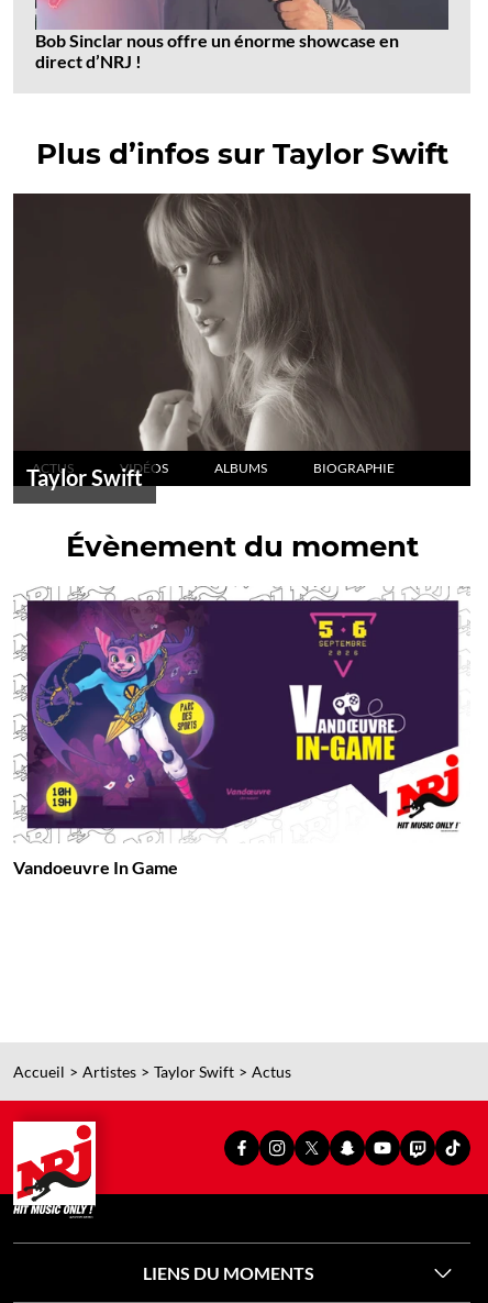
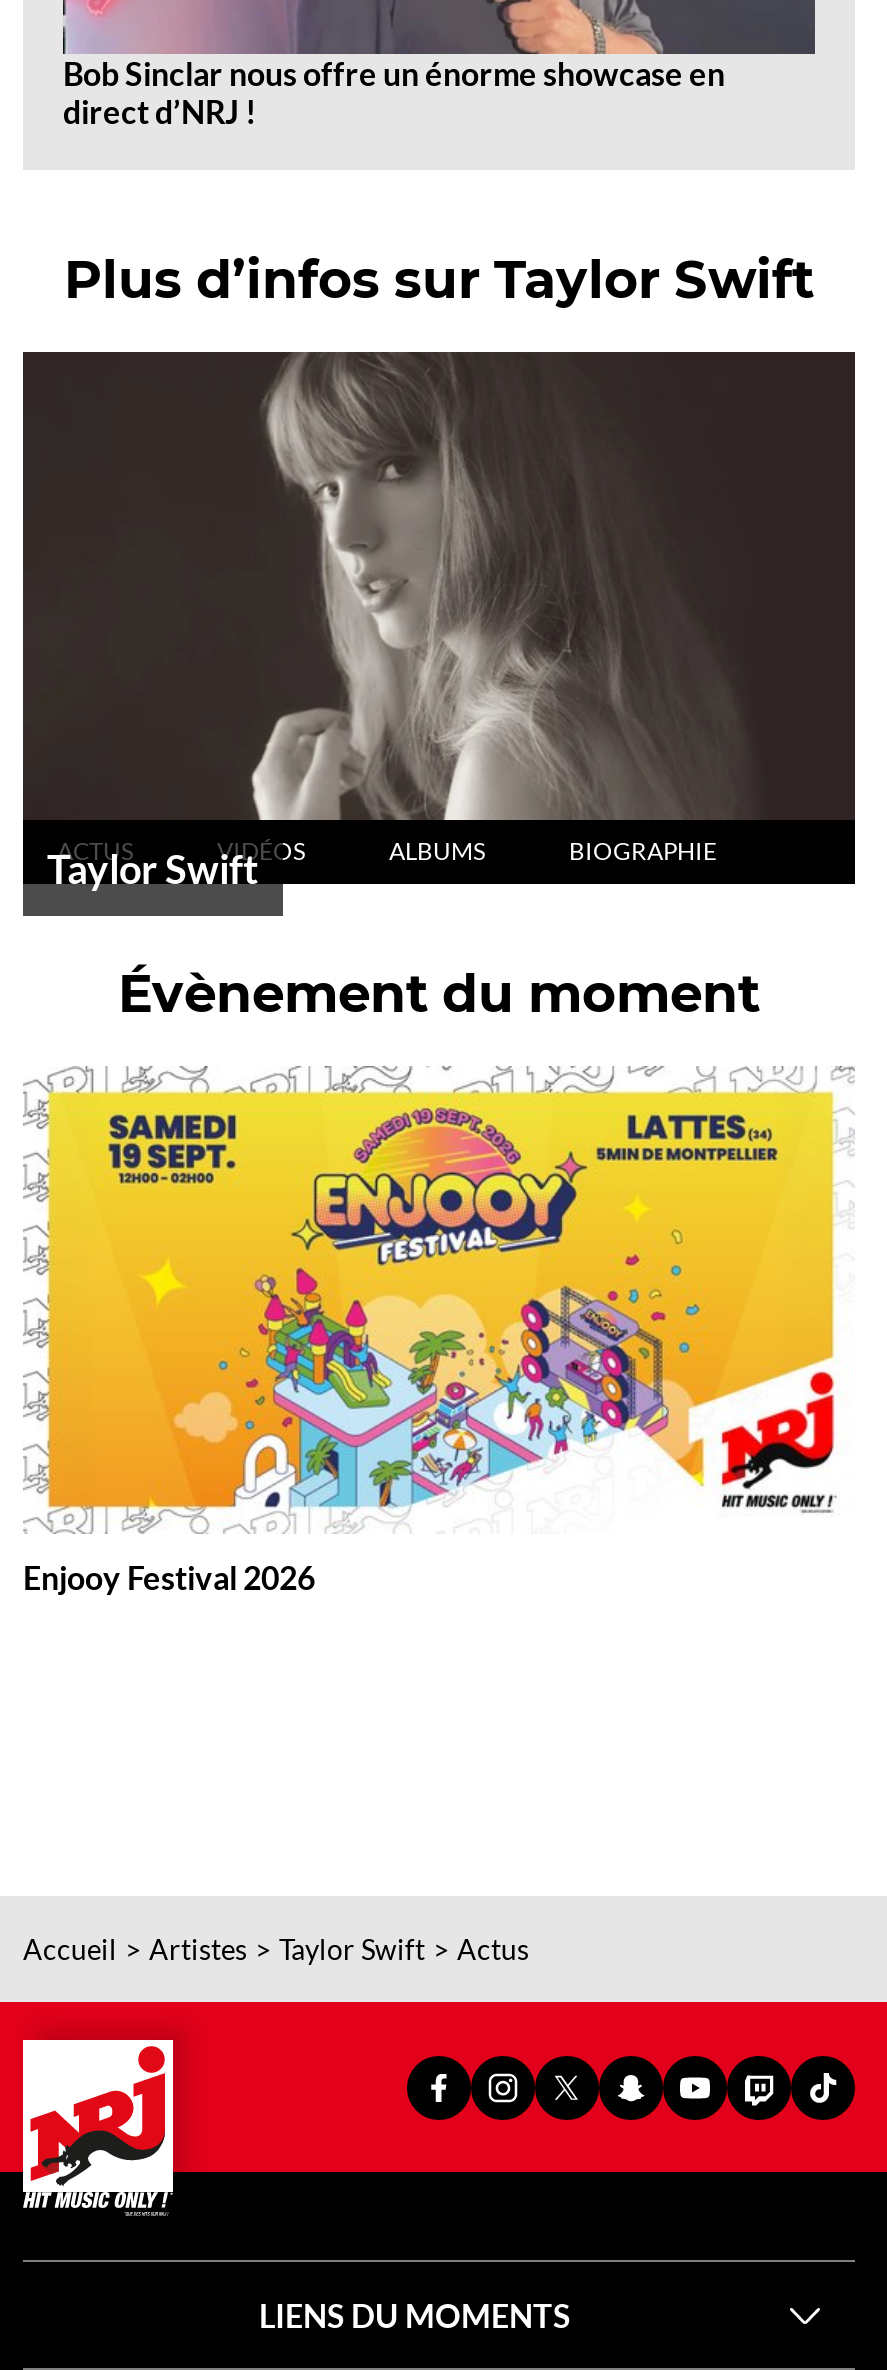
[13,599,459,877] [image] | Vandoeuvre In Game -> [23,1090,835,1596] [image] | Enjooy Festival 2026

